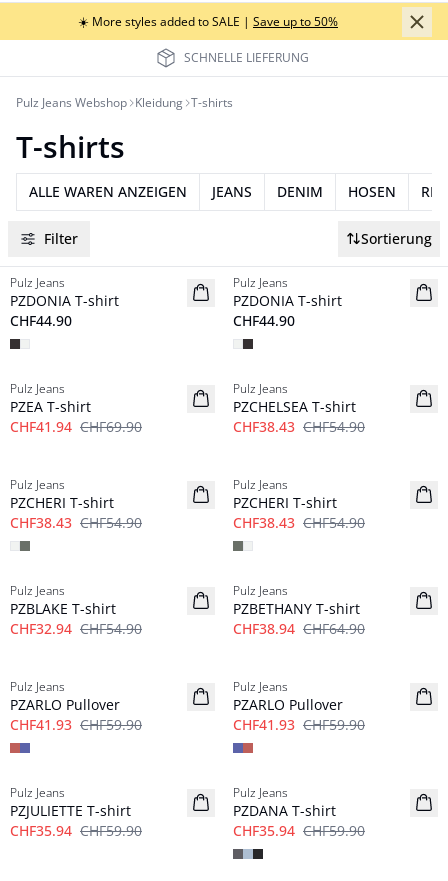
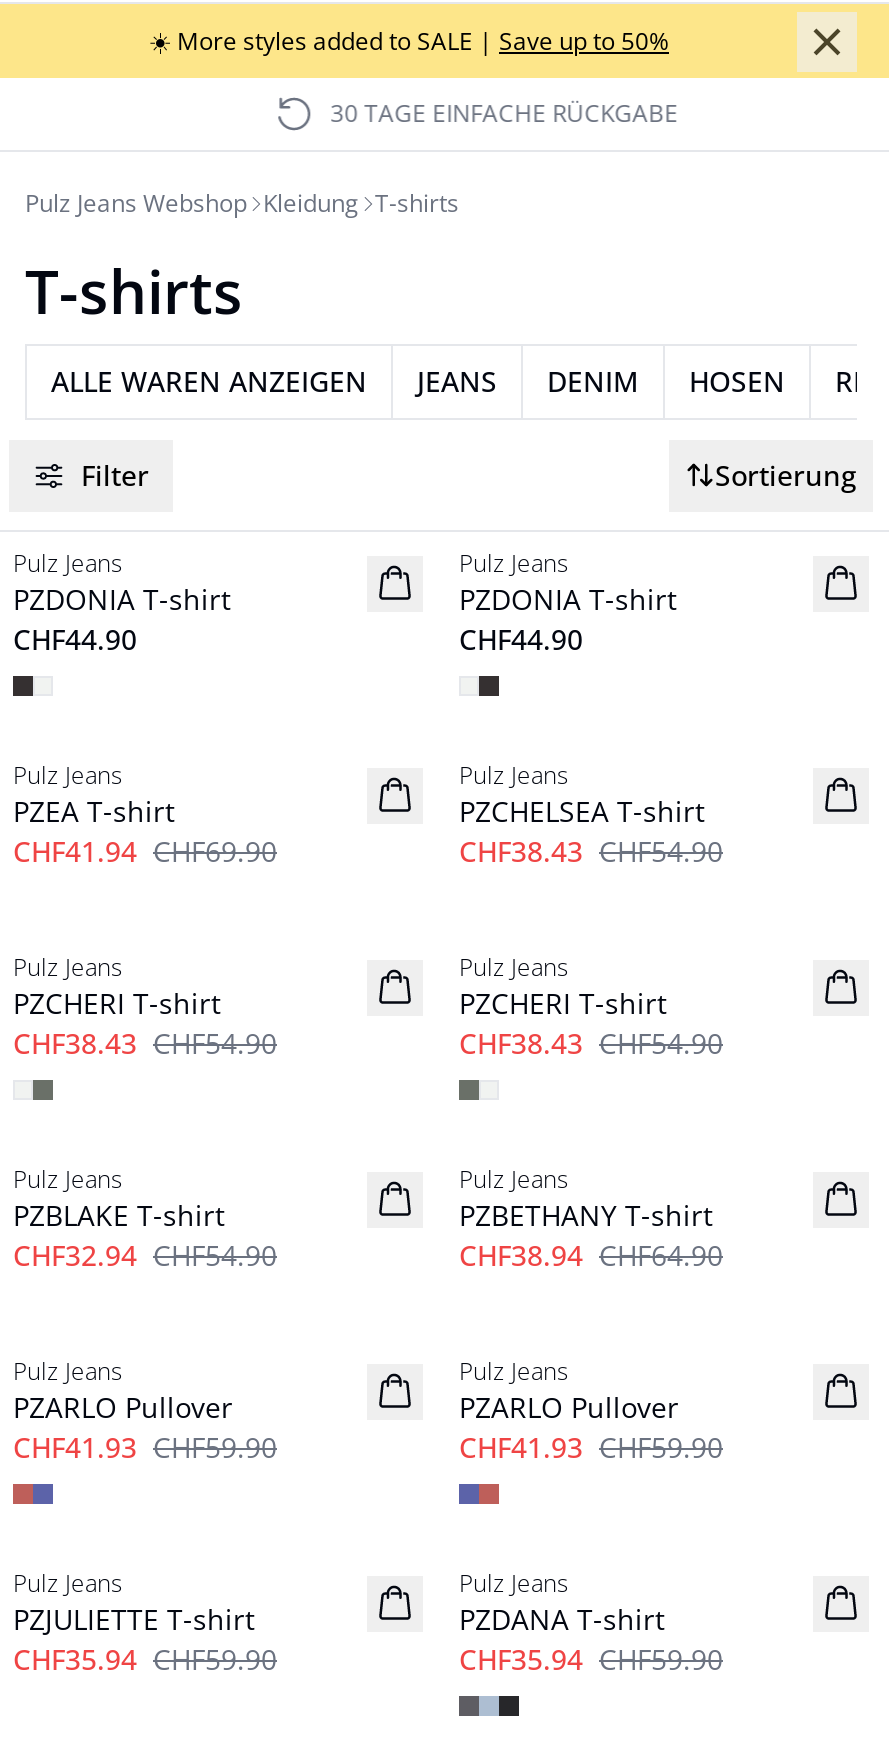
[183,49,308,66] SCHNELLE LIEFERUNG -> [311,96,659,130] 30 TAGE EINFACHE RÜCKGABE

